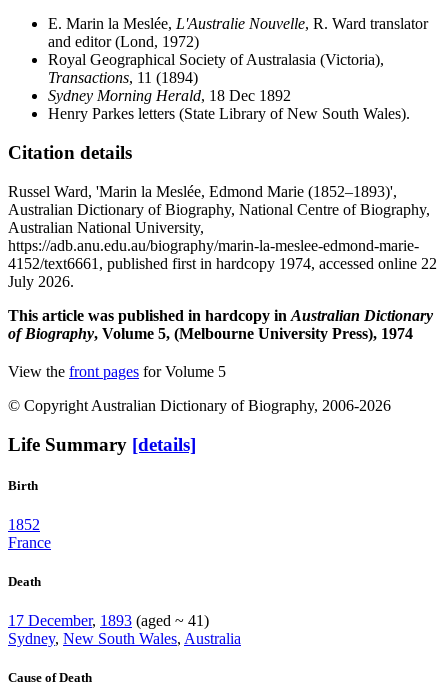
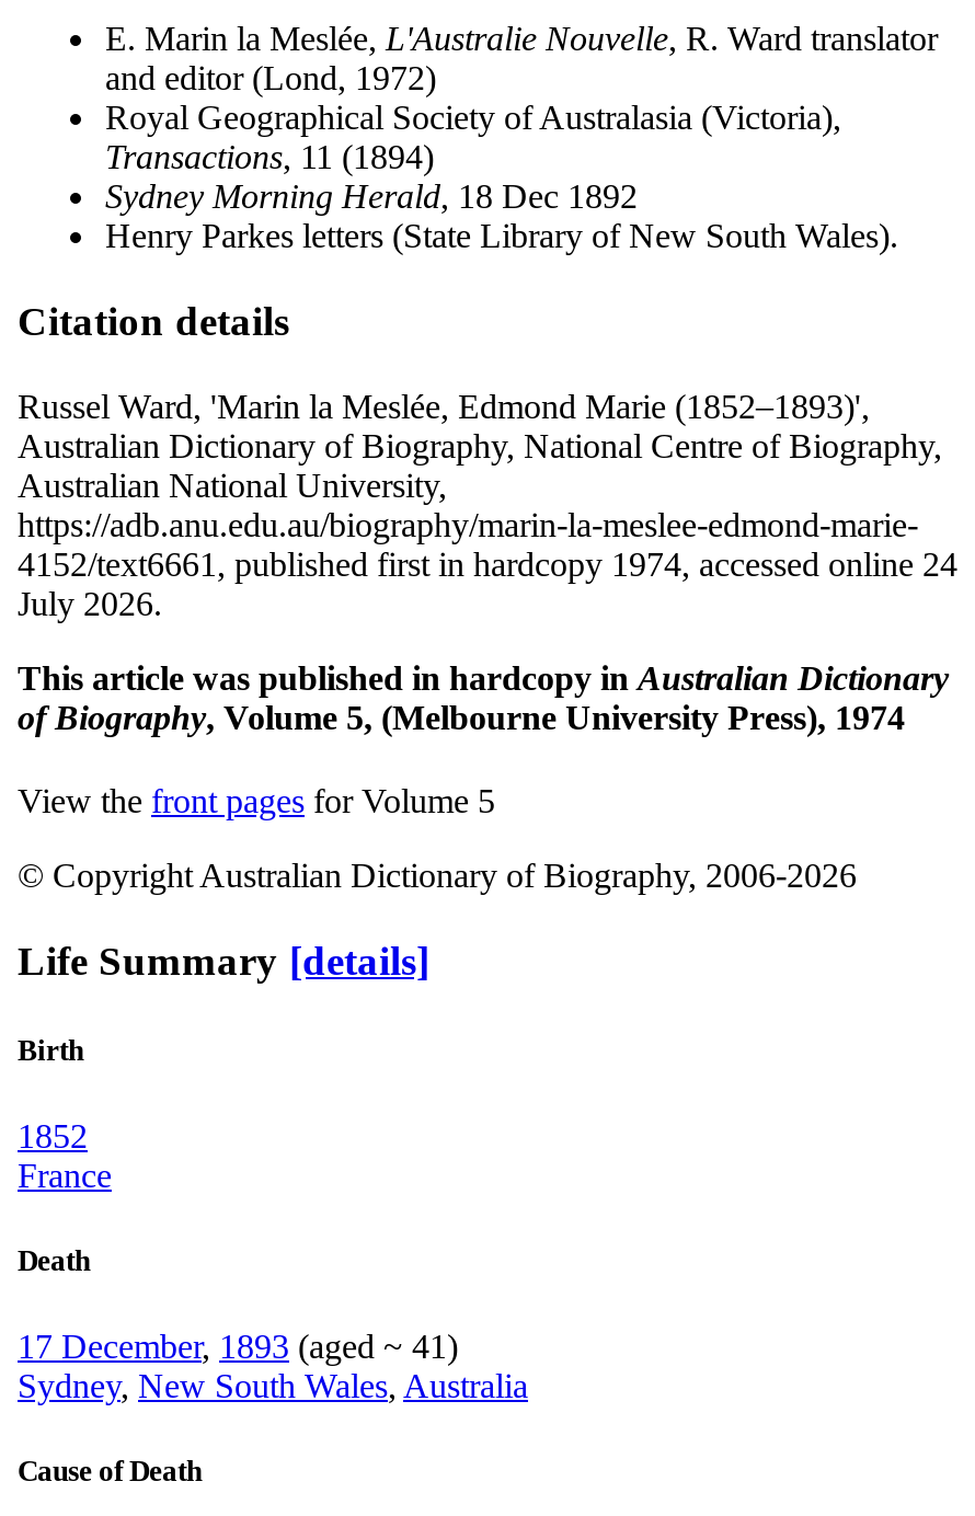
[8,255,437,272] 4152/text6661, published first in hardcopy 1974, accessed online 22 -> [18,545,957,582] 4152/text6661, published first in hardcopy 1974, accessed online 24

